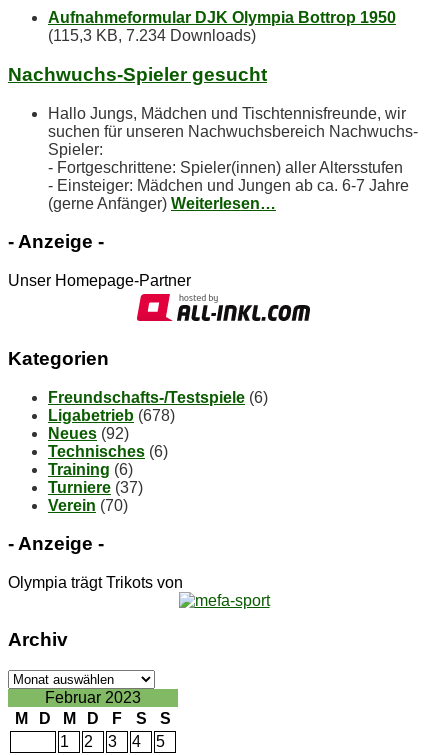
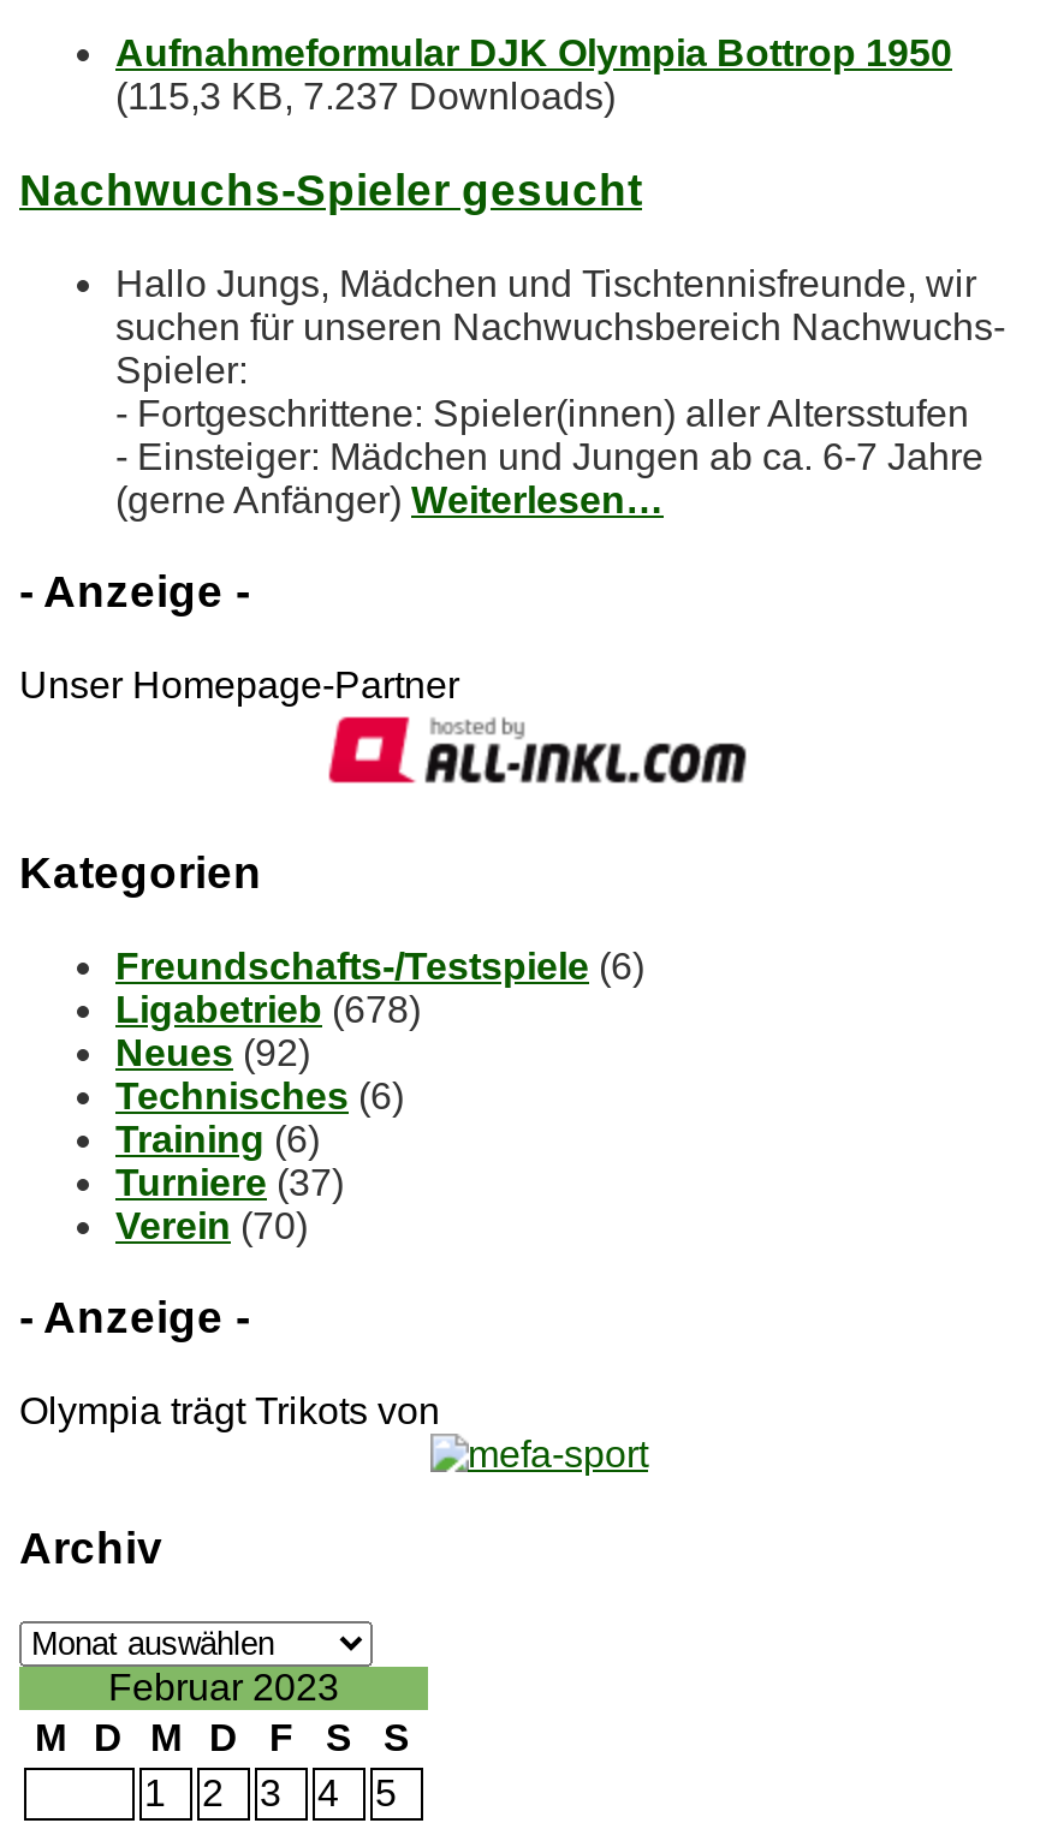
[48,27,256,44] (115,3 KB, 7.234 Downloads) -> [115,76,616,117] (115,3 KB, 7.237 Downloads)

